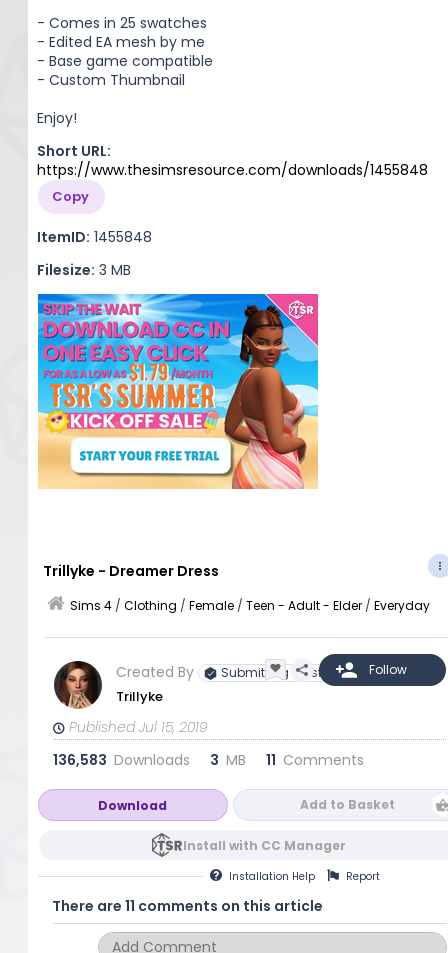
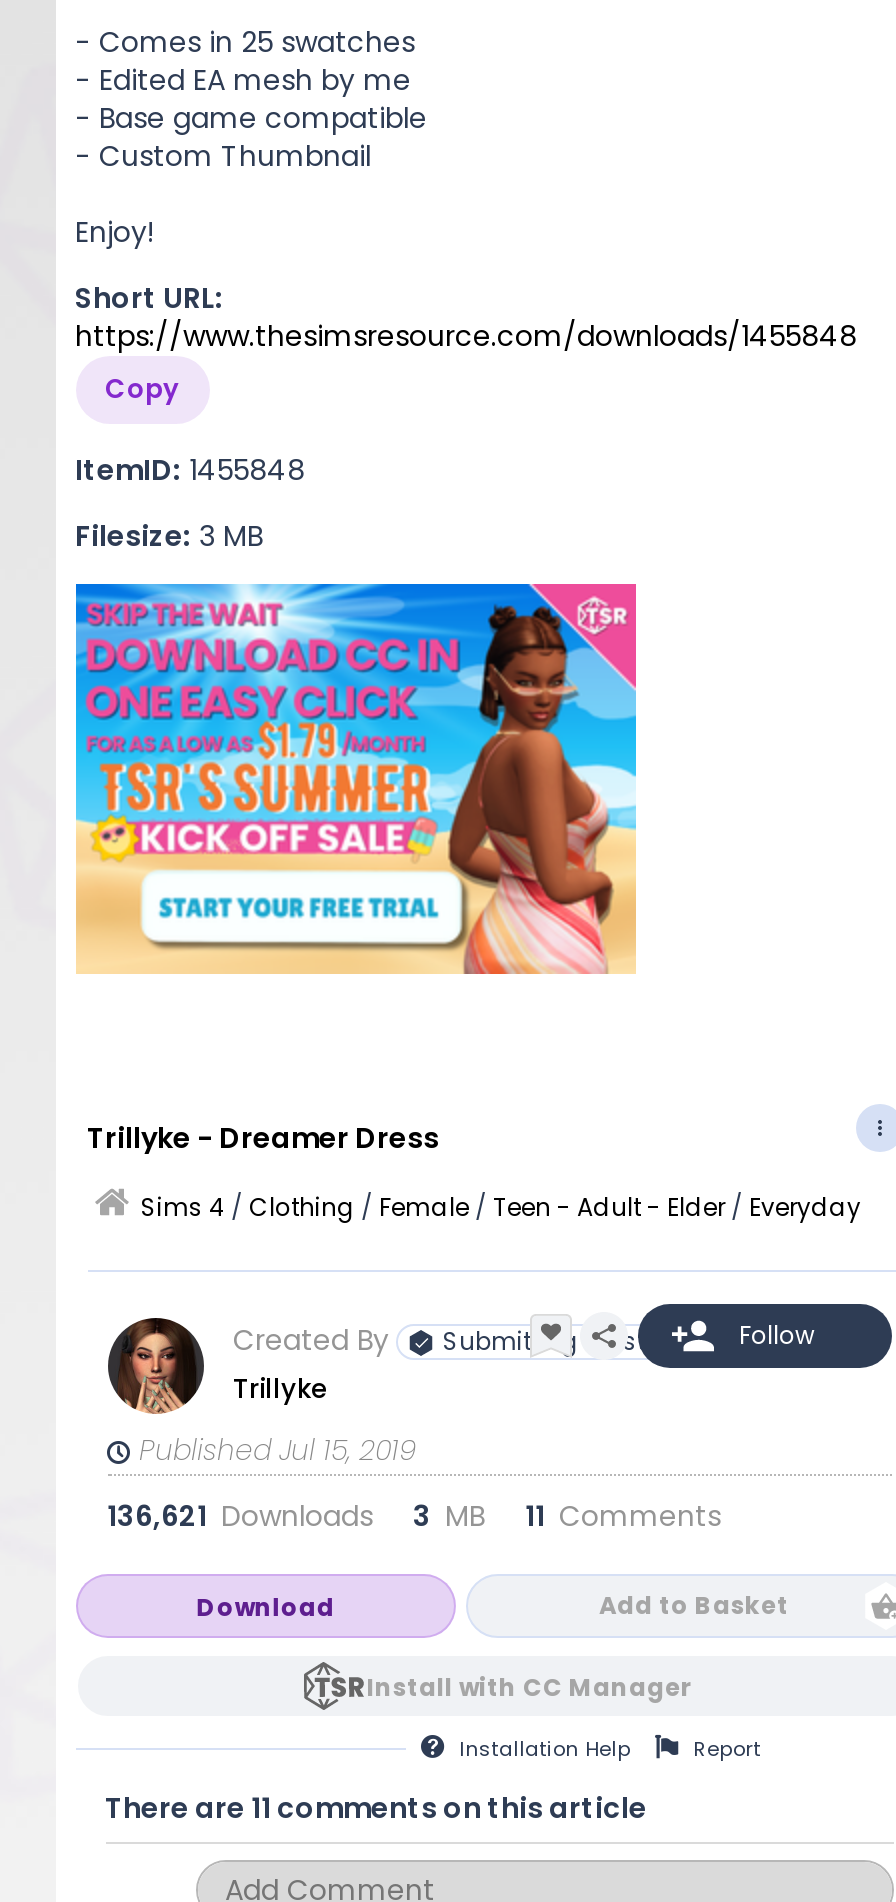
[53,750,364,770] 136,583 Downloads 3 MB 11 Comments -> [107,1496,721,1536] 136,621 Downloads 3 MB 11 Comments

